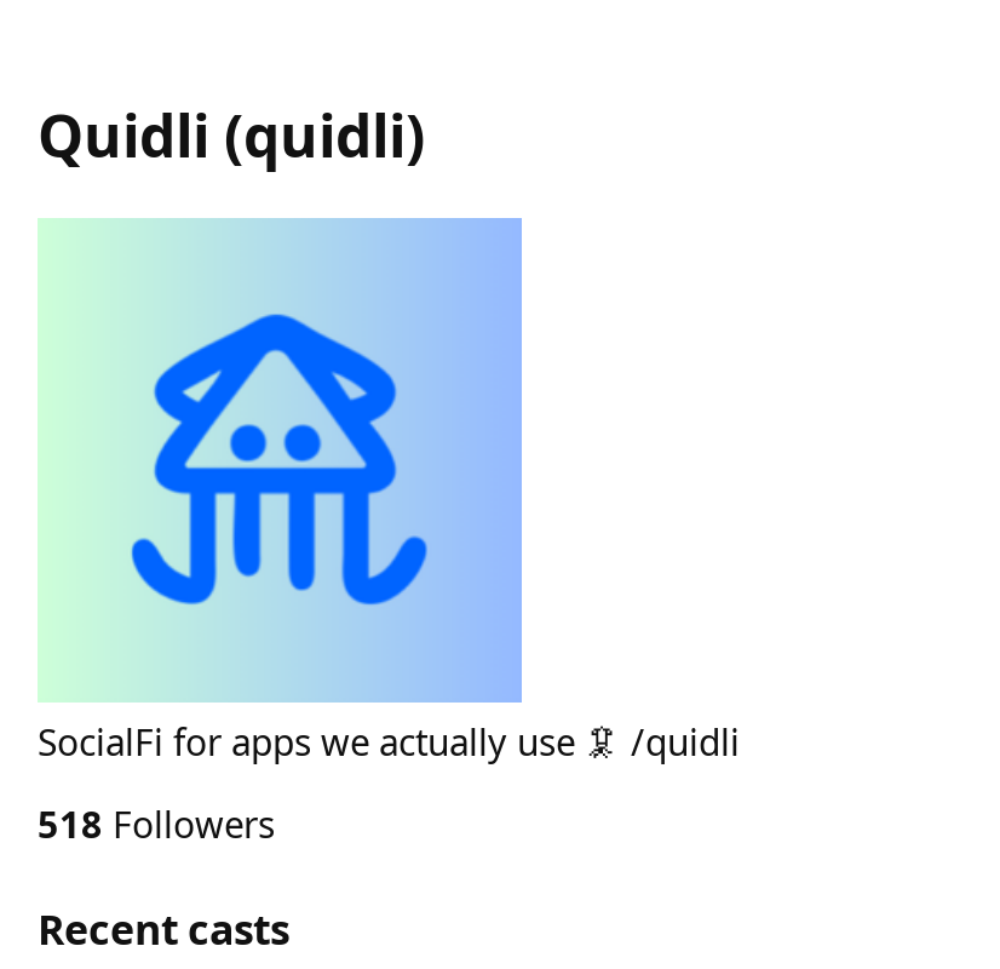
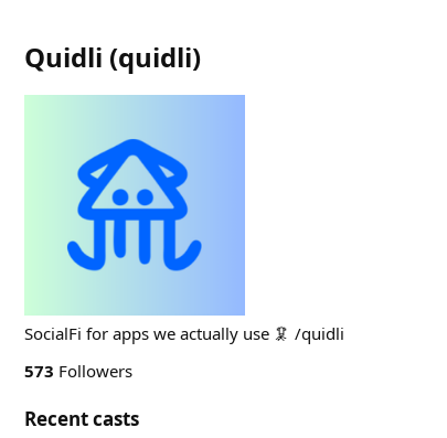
[38,799,275,848] 518 Followers -> [24,360,132,382] 573 Followers

